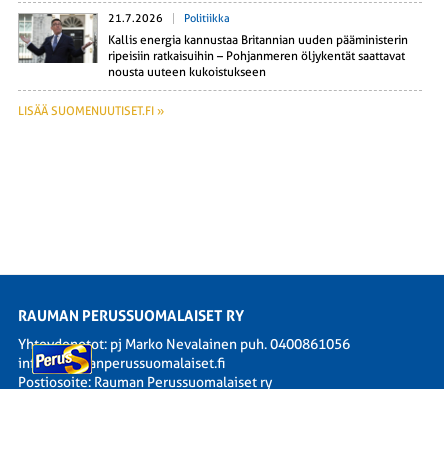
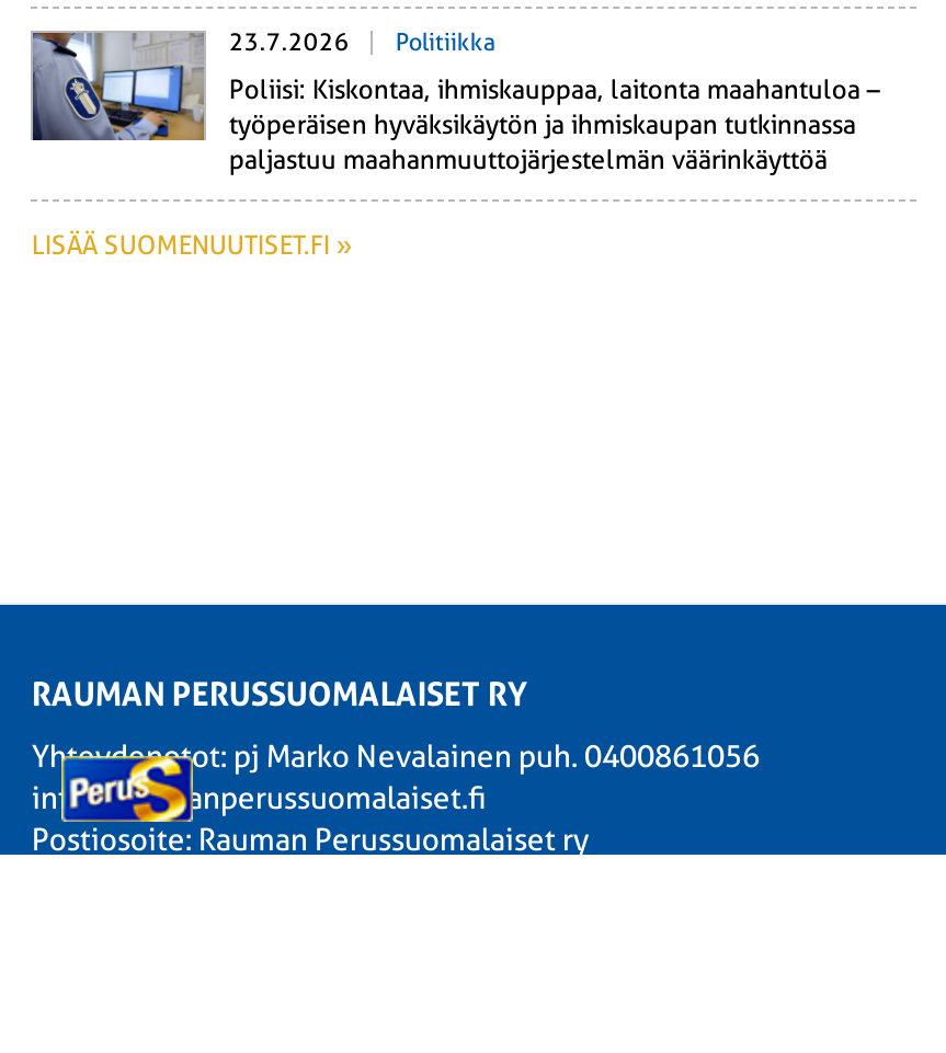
[18,12,230,64] [image] | 21.7.2026 Politiikka -> [31,28,496,142] [image] | 23.7.2026 Politiikka
[108,33,408,79] Kallis energia kannustaa Britannian uuden pääministerin | ripeisiin ratkaisuihin – Pohjanmeren öljykentät saattavat | nousta uuteen kukoistukseen -> [229,74,880,175] Poliisi: Kiskontaa, ihmiskauppaa, laitonta maahantuloa – | työperäisen hyväksikäytön ja ihmiskaupan tutkinnassa | paljastuu maahanmuuttojärjestelmän väärinkäyttöä

